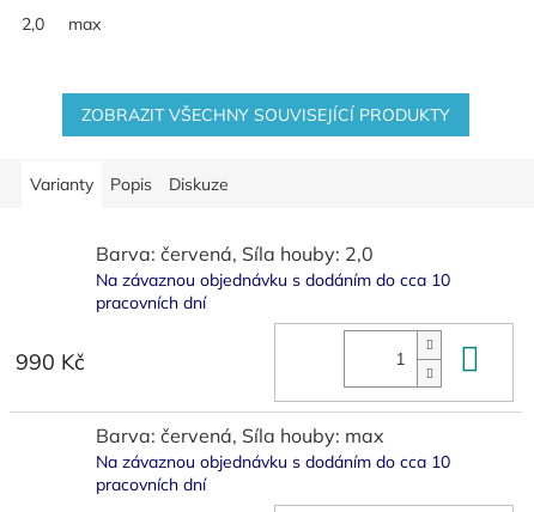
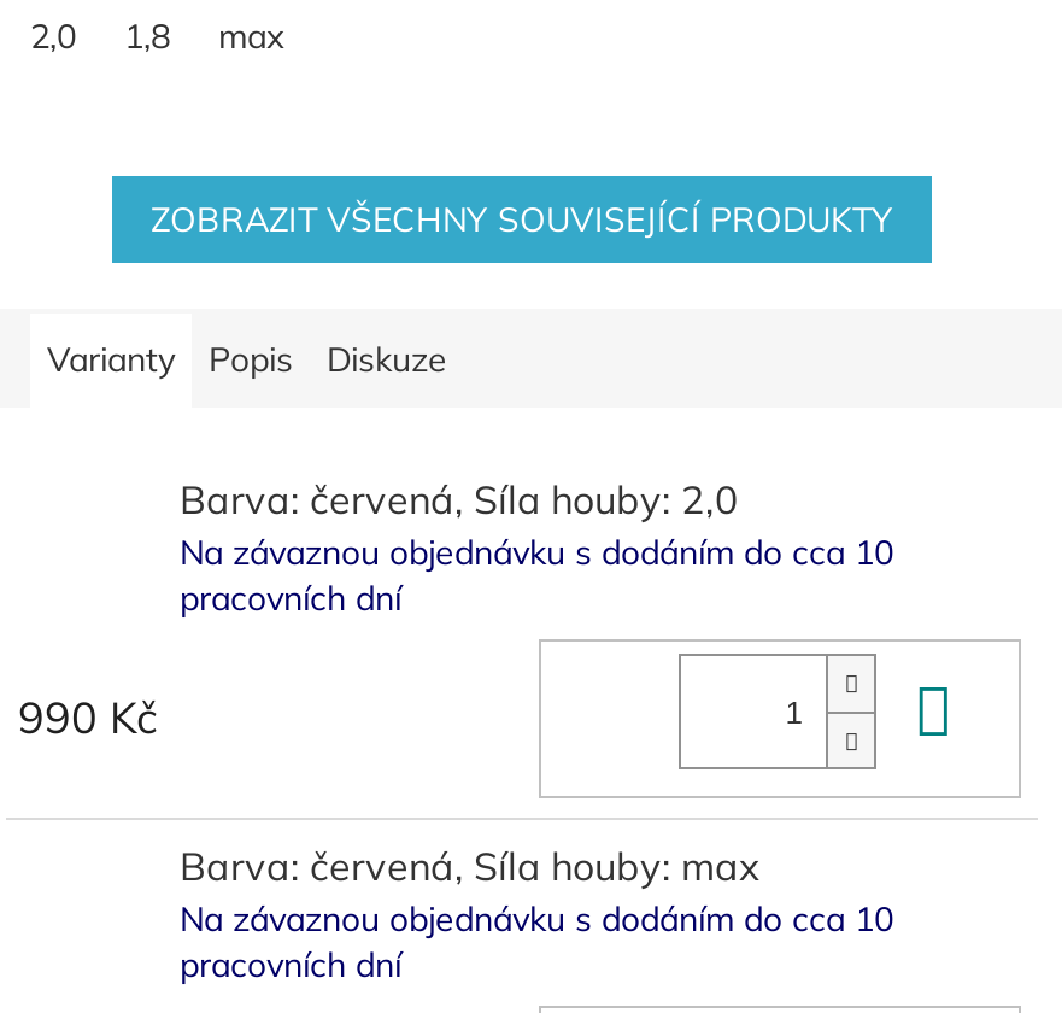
none -> [124,15,170,59] 1,8

